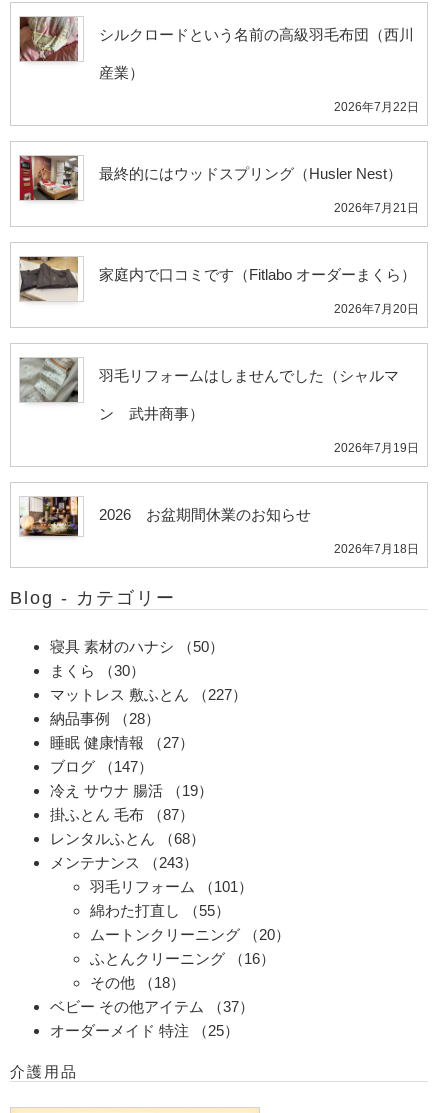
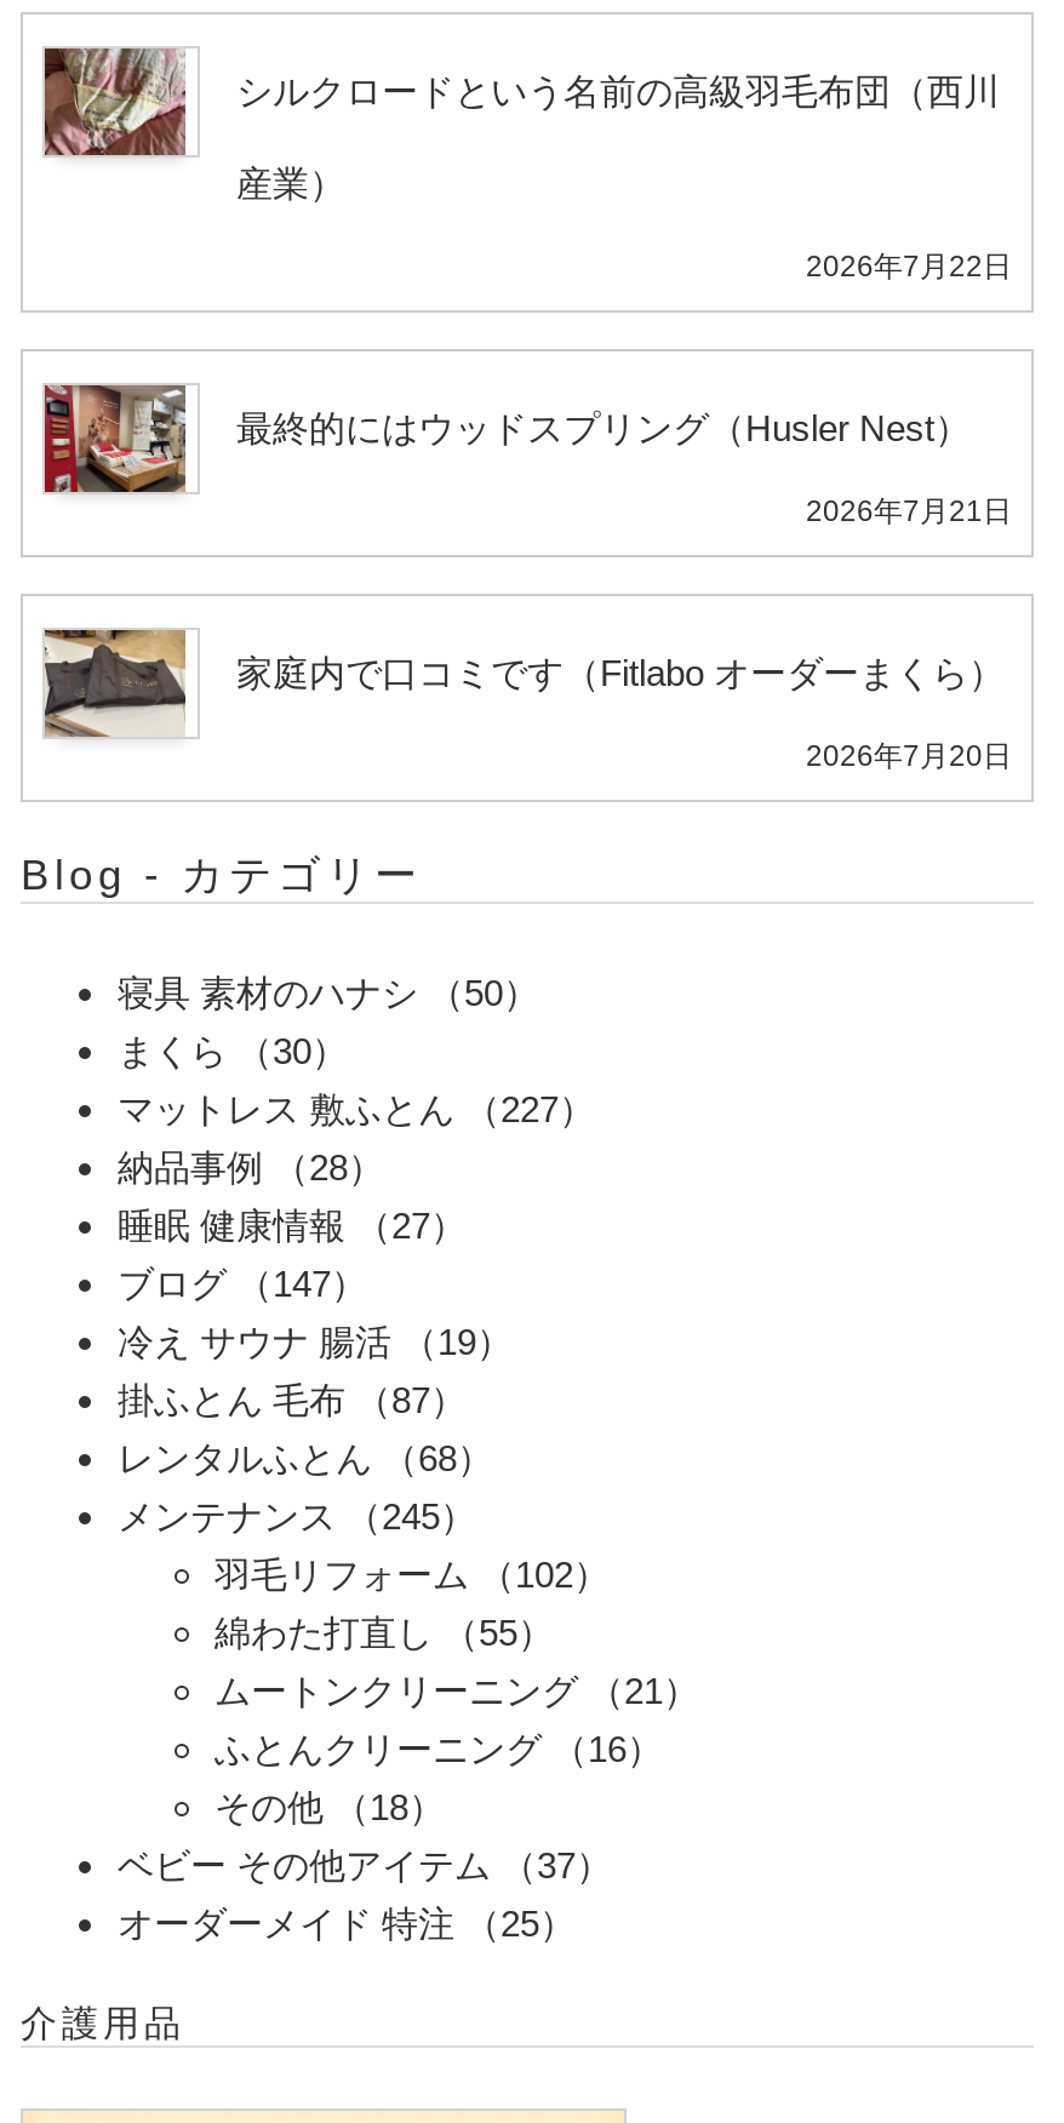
[19,357,419,455] [image] | 羽毛リフォームはしませんでした（シャルマ | ン 武井商事） | 2026年7月19日 -> none
[20,496,419,556] [image] | 2026 お盆期間休業のお知らせ | 2026年7月18日 -> none
[50,854,198,871] メンテナンス（243） -> [118,1496,476,1537] メンテナンス（245）
[90,878,253,895] 羽毛リフォーム（101） -> [214,1554,610,1595] 羽毛リフォーム（102）
[90,926,290,943] ムートンクリーニング（20） -> [214,1670,699,1711] ムートンクリーニング（21）

